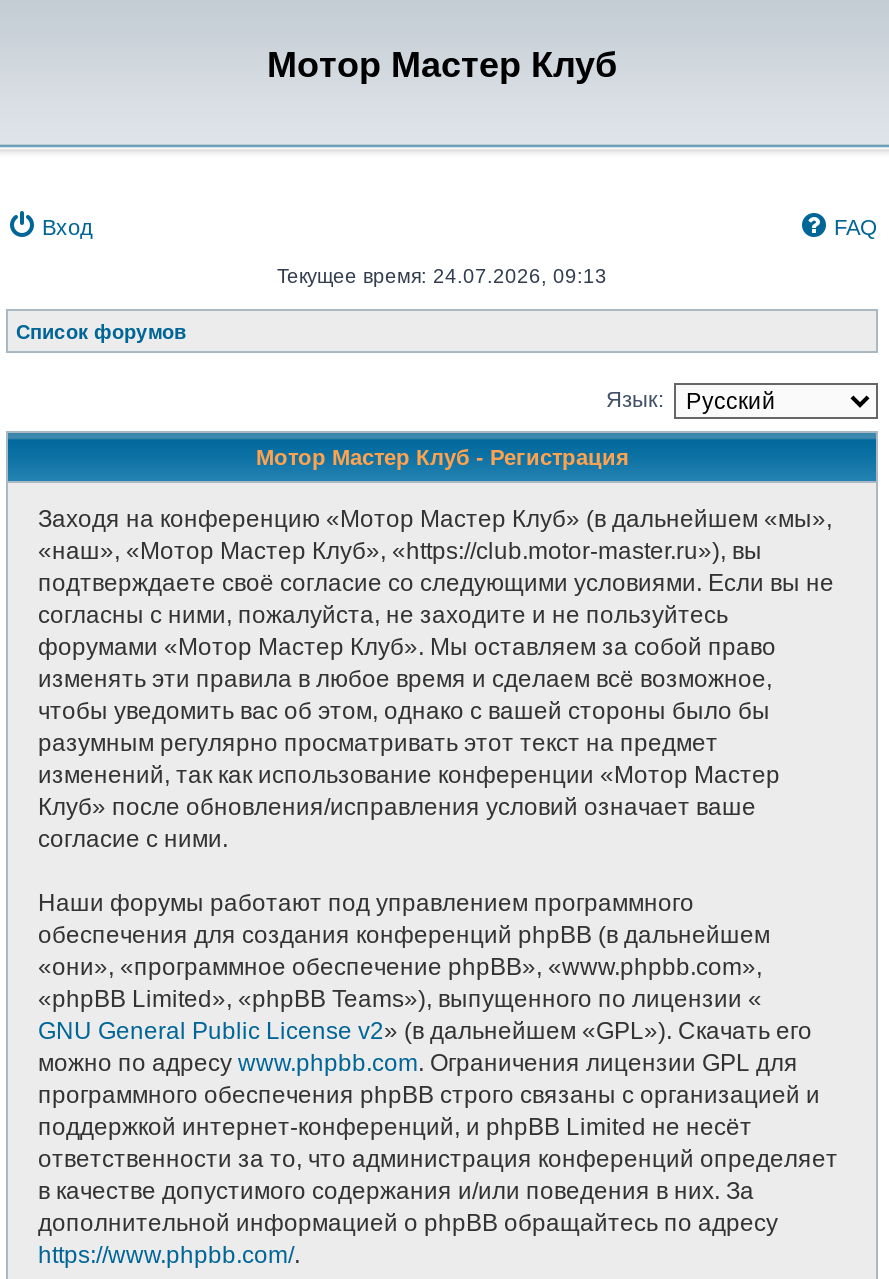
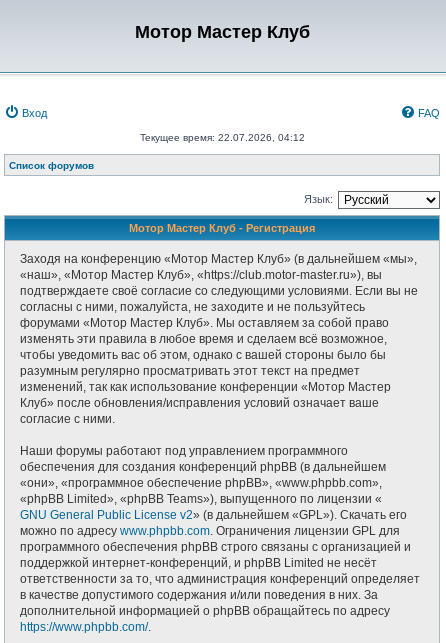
[277,265,607,287] Текущее время: 24.07.2026, 09:13 -> [139,132,304,143] Текущее время: 22.07.2026, 04:12

